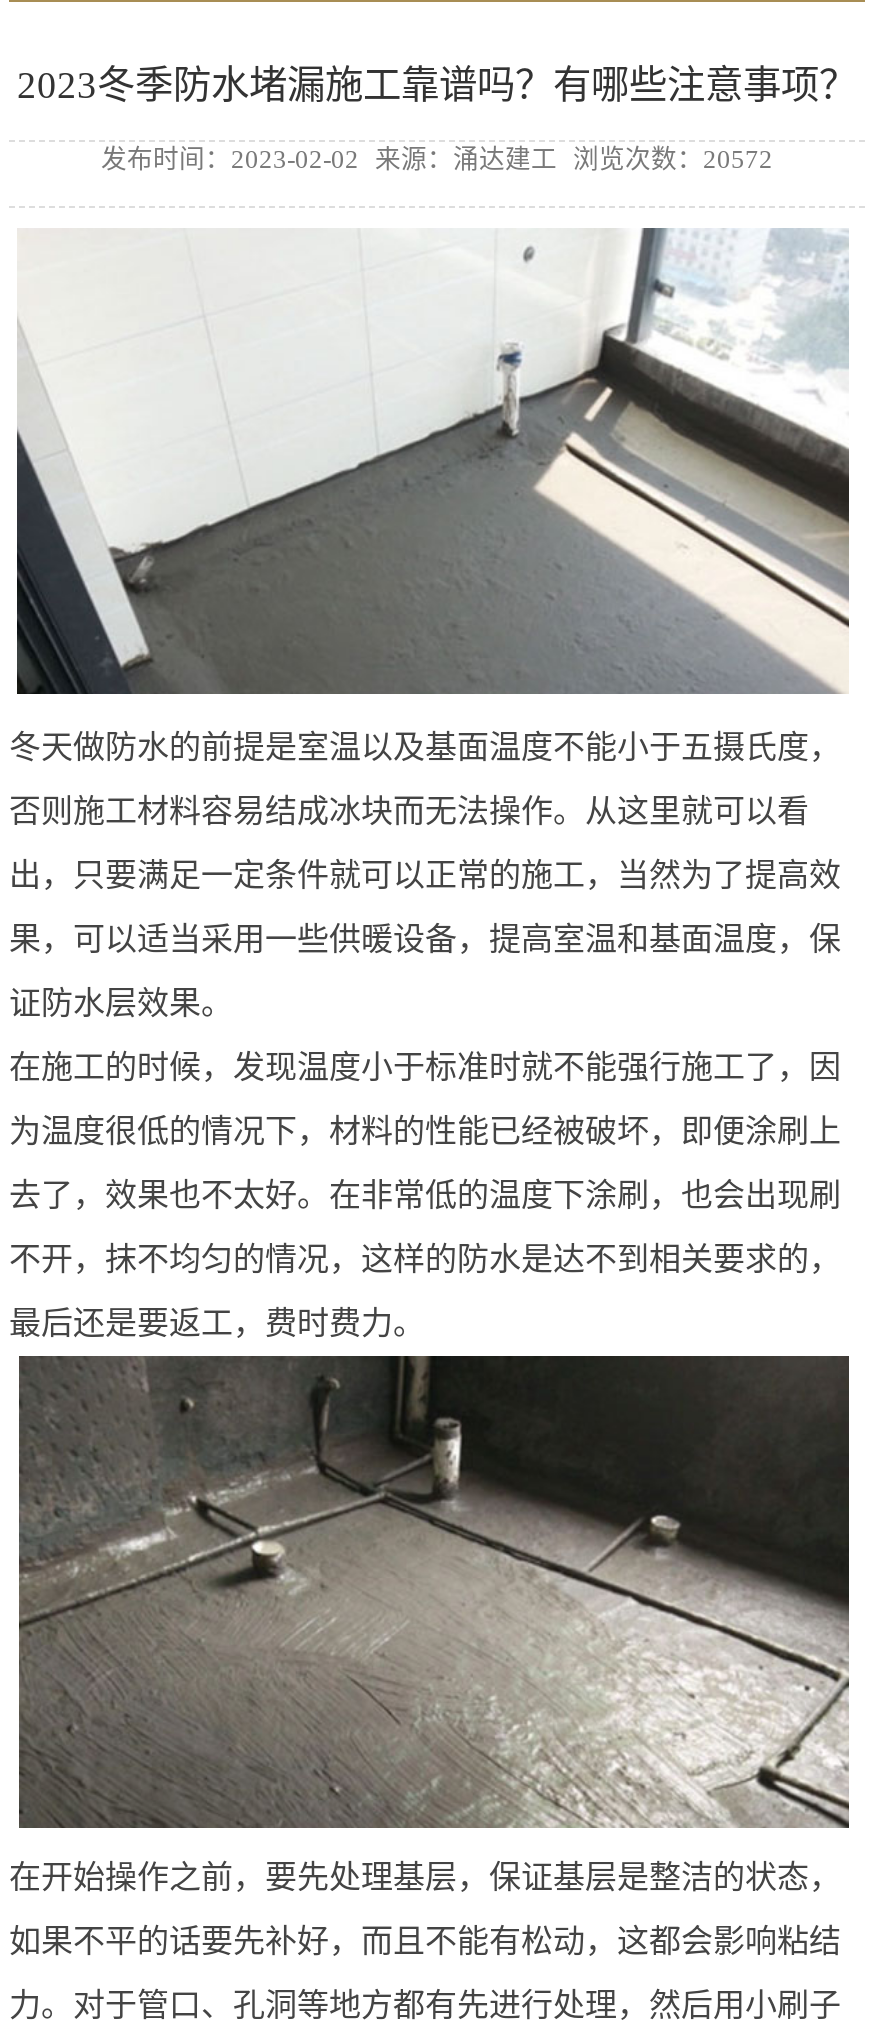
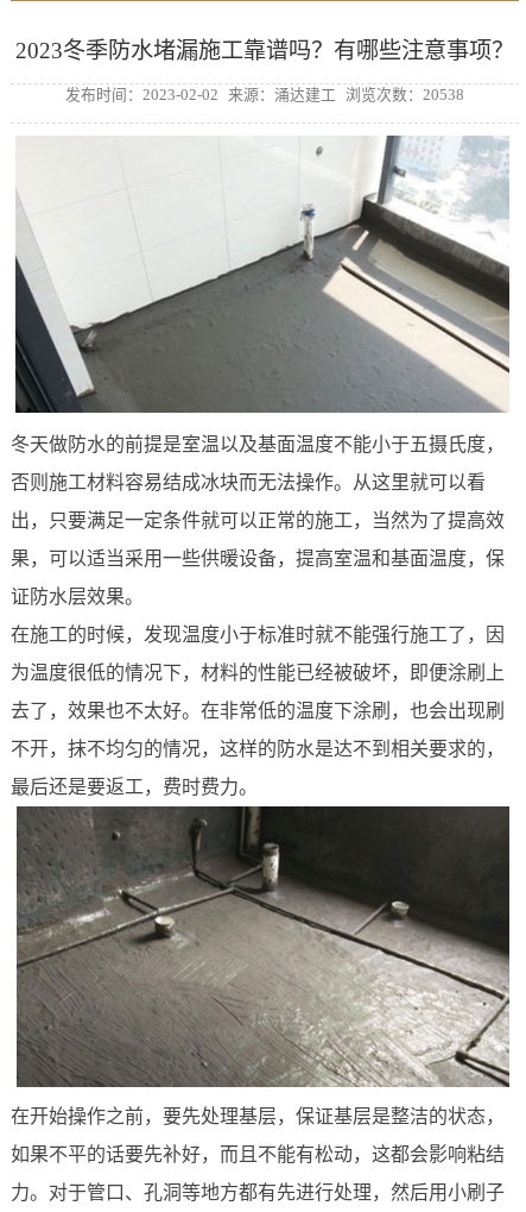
[101,146,773,174] 发布时间：2023-02-02 来源：涌达建工 浏览次数：20572 -> [65,87,464,103] 发布时间：2023-02-02 来源：涌达建工 浏览次数：20538

